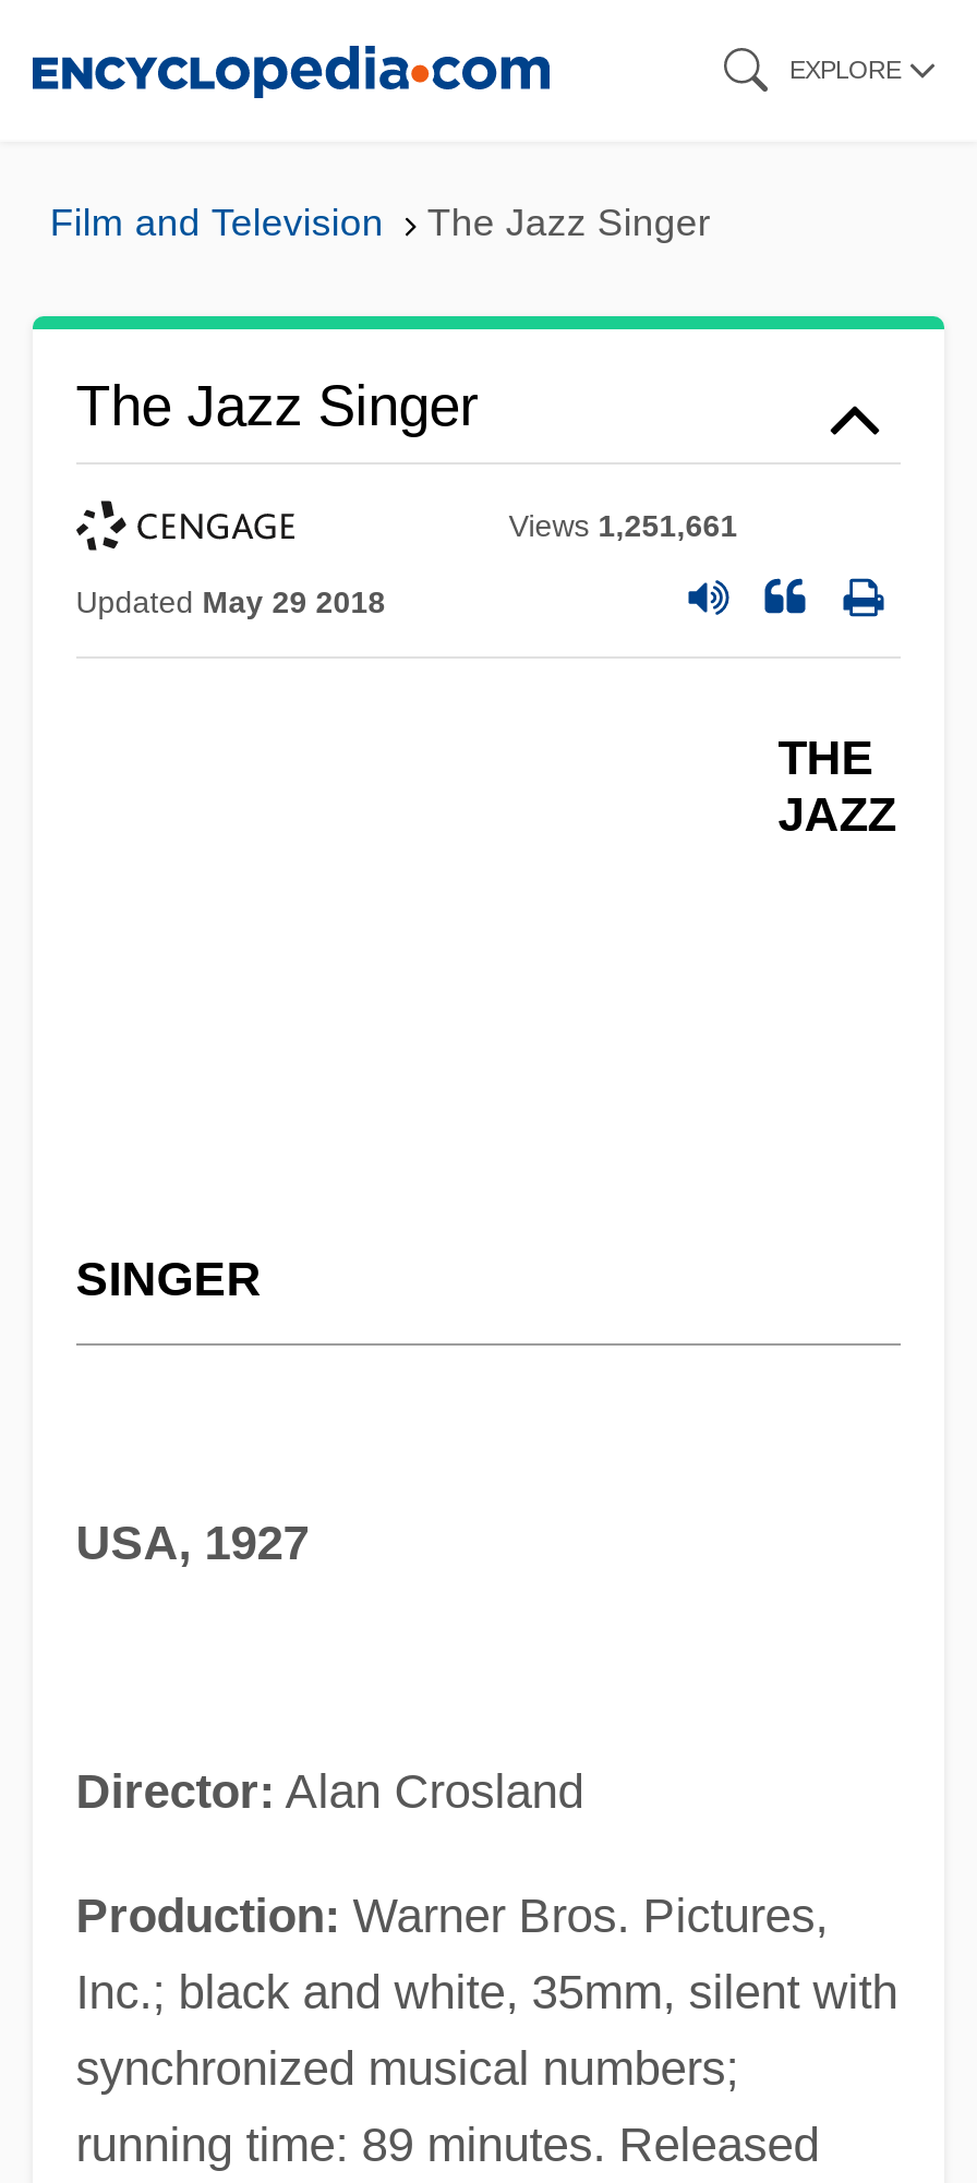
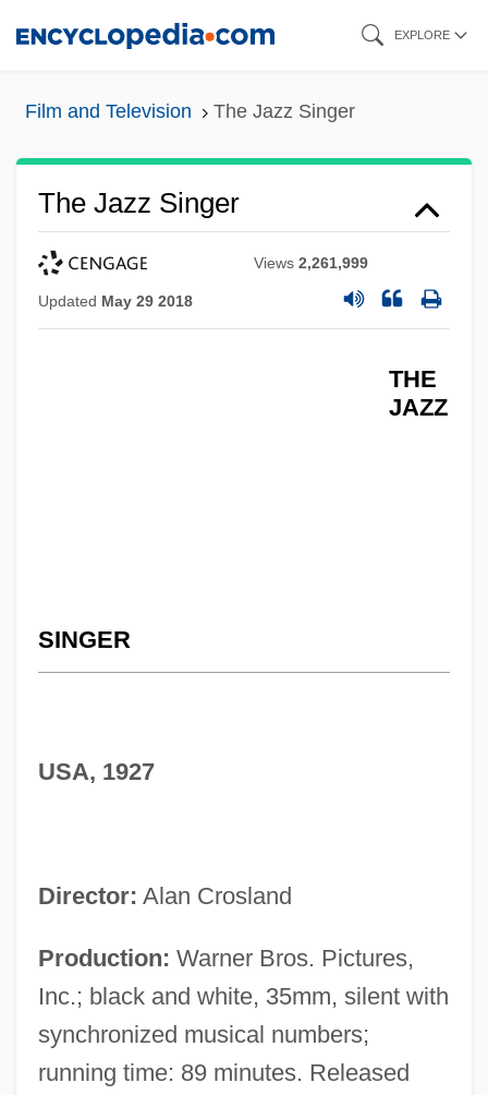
[509,508,738,543] Views 1,251,661 -> [254,254,368,272] Views 2,261,999

